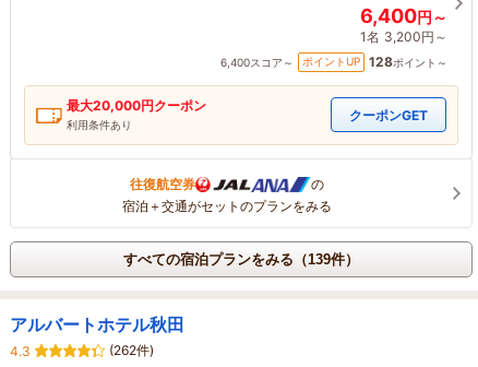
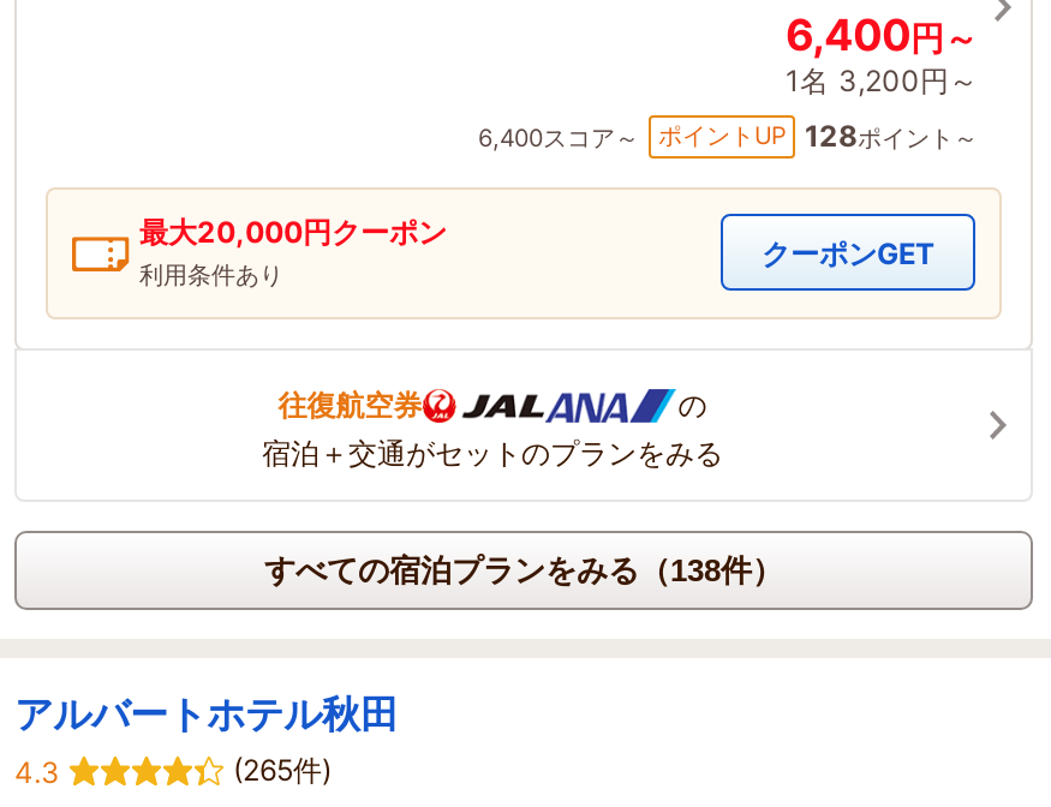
[123,251,359,267] すべての宿泊プランをみる（139件） -> [264,552,783,588] すべての宿泊プランをみる（138件）
[109,342,154,358] (262件) -> [233,751,332,787] (265件)

